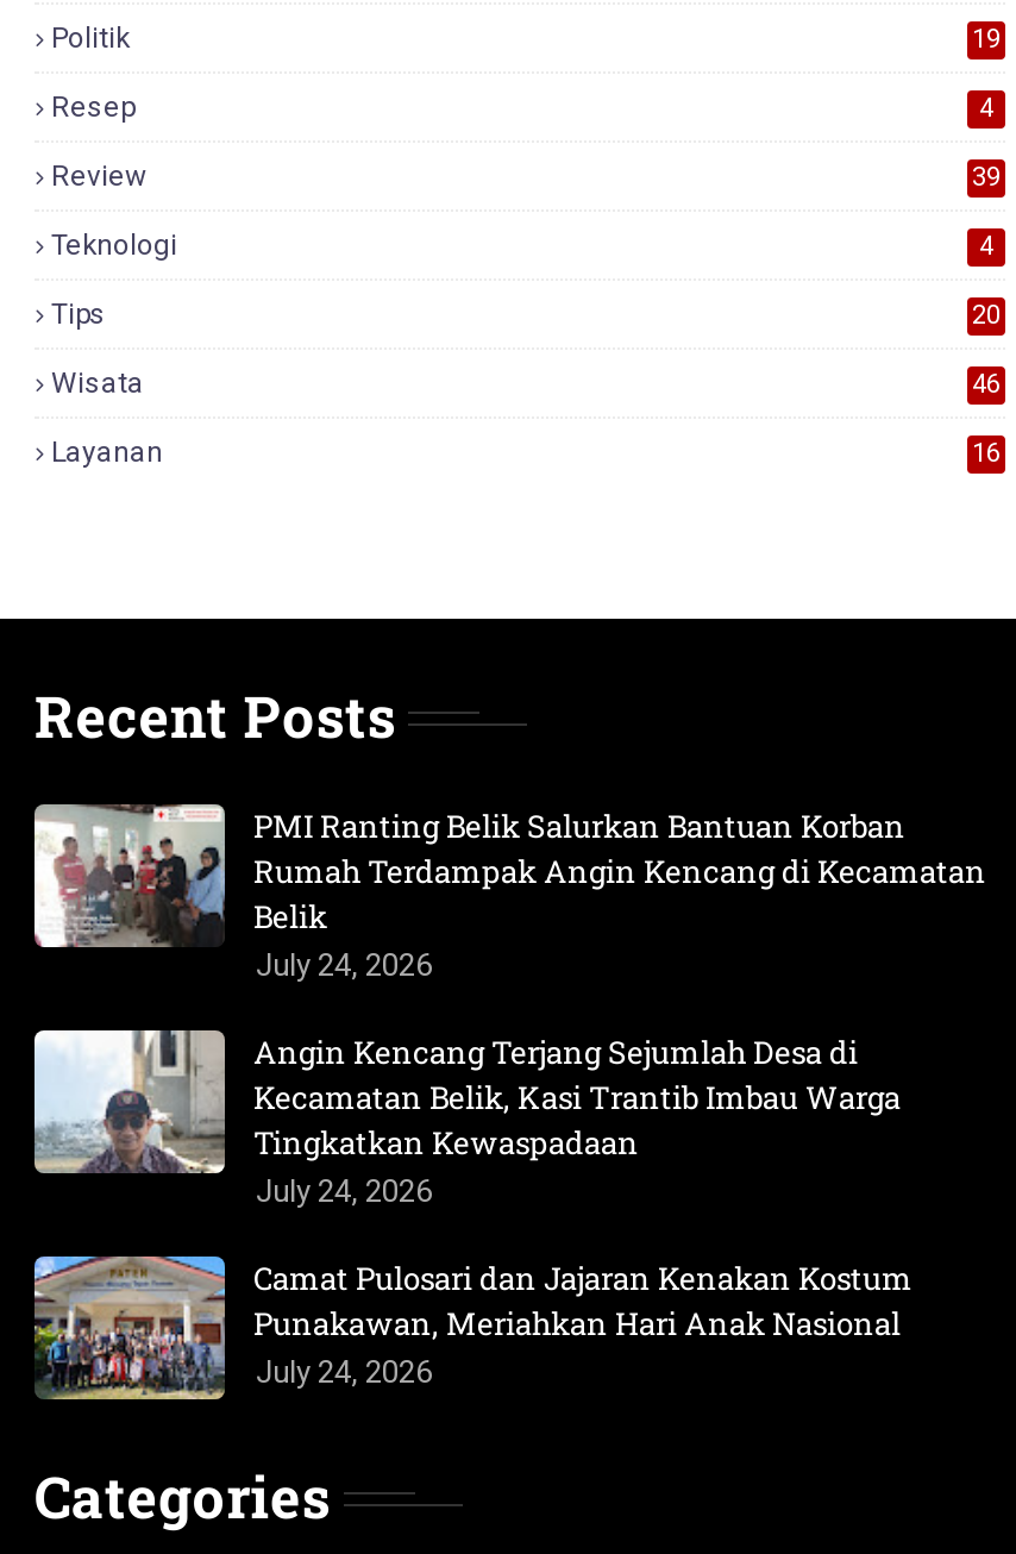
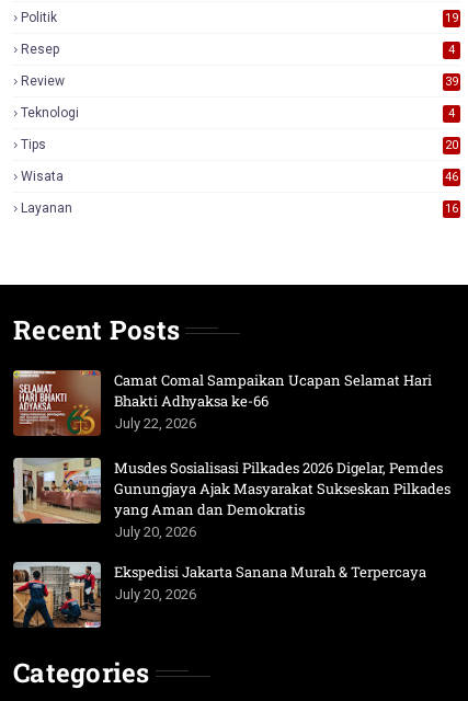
[32,802,986,983] [image] | PMI Ranting Belik Salurkan Bantuan Korban | Rumah Terdampak Angin Kencang di Kecamatan | Belik | July 24, 2026 -> [13,369,432,436] [image] | Camat Comal Sampaikan Ucapan Selamat Hari | Bhakti Adhyaksa ke-66 | July 22, 2026
[32,1028,901,1209] [image] | Angin Kencang Terjang Sejumlah Desa di | Kecamatan Belik, Kasi Trantib Imbau Warga | Tingkatkan Kewaspadaan | July 24, 2026 -> [12,457,450,540] [image] | Musdes Sosialisasi Pilkades 2026 Digelar, Pemdes | Gunungjaya Ajak Masyarakat Sukseskan Pilkades | yang Aman dan Demokratis | July 20, 2026
[35,1257,912,1402] [image] | Camat Pulosari dan Jajaran Kenakan Kostum | Punakawan, Meriahkan Hari Anak Nasional | July 24, 2026 -> [13,562,426,628] [image] | Ekspedisi Jakarta Sanana Murah & Terpercaya | July 20, 2026

